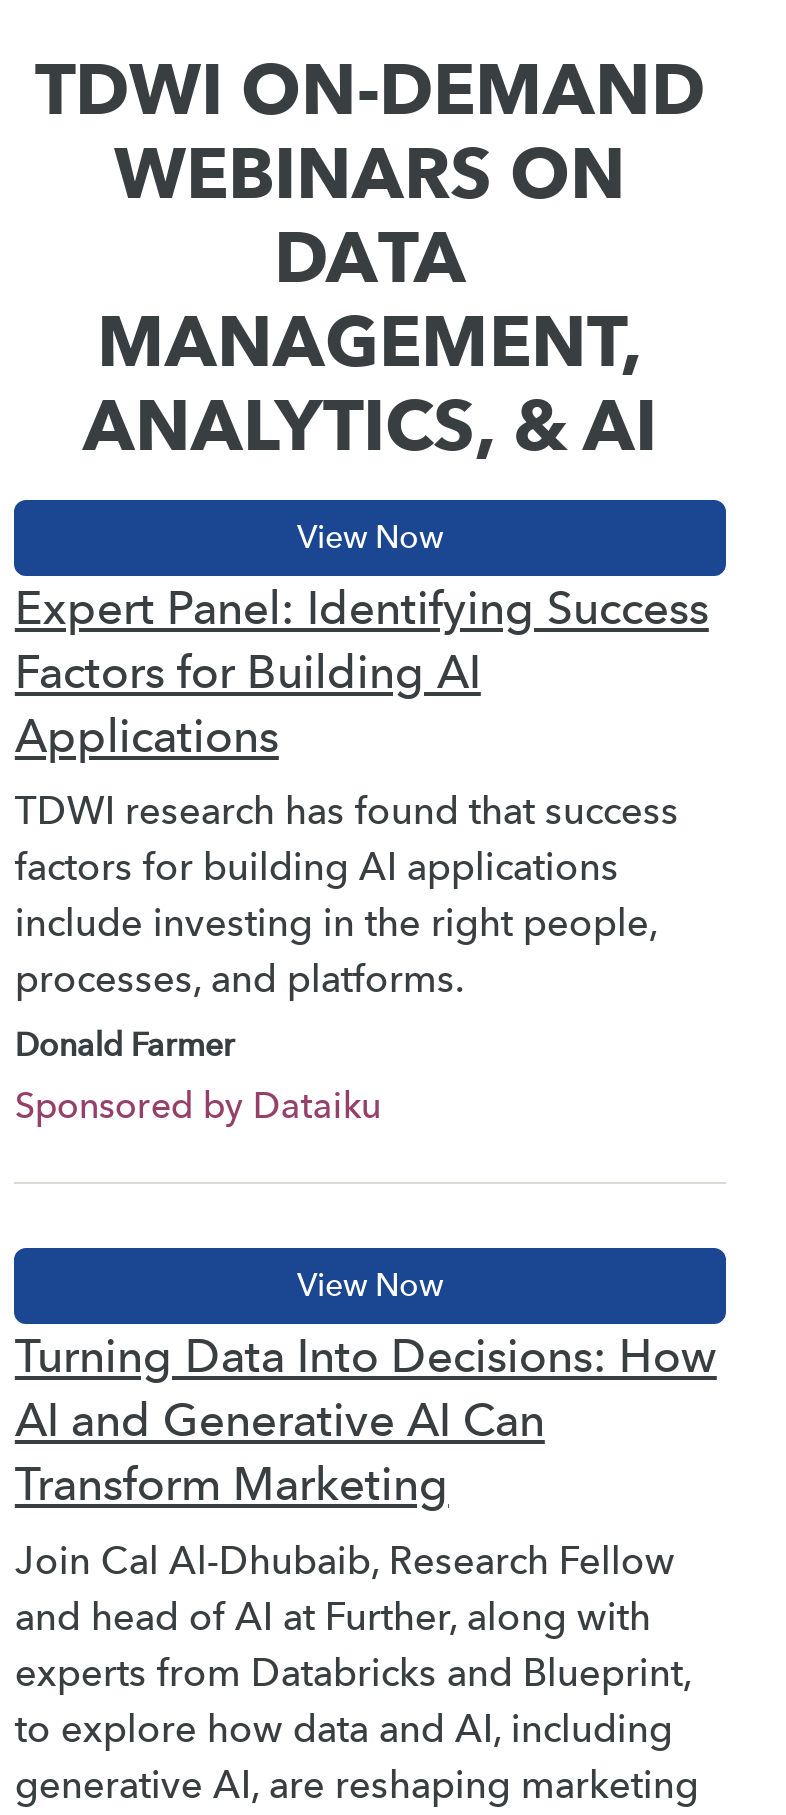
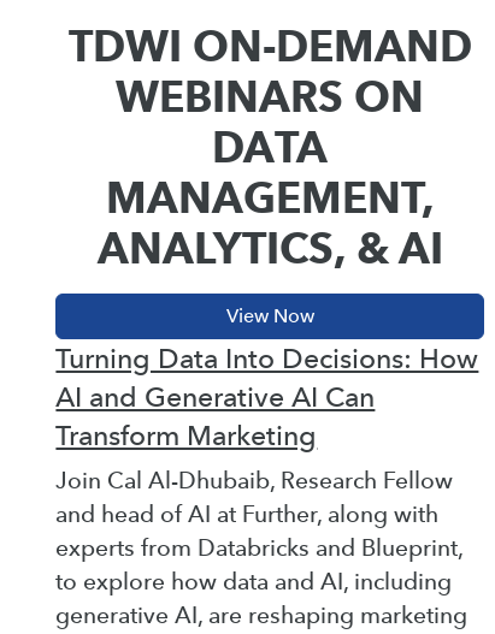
[15,579,709,1128] Expert Panel: Identifying Success | Factors for Building AI | Applications | TDWI research has found that success | factors for building AI applications | include investing in the right people, | processes, and platforms. | Donald Farmer | Sponsored by Dataiku -> none

